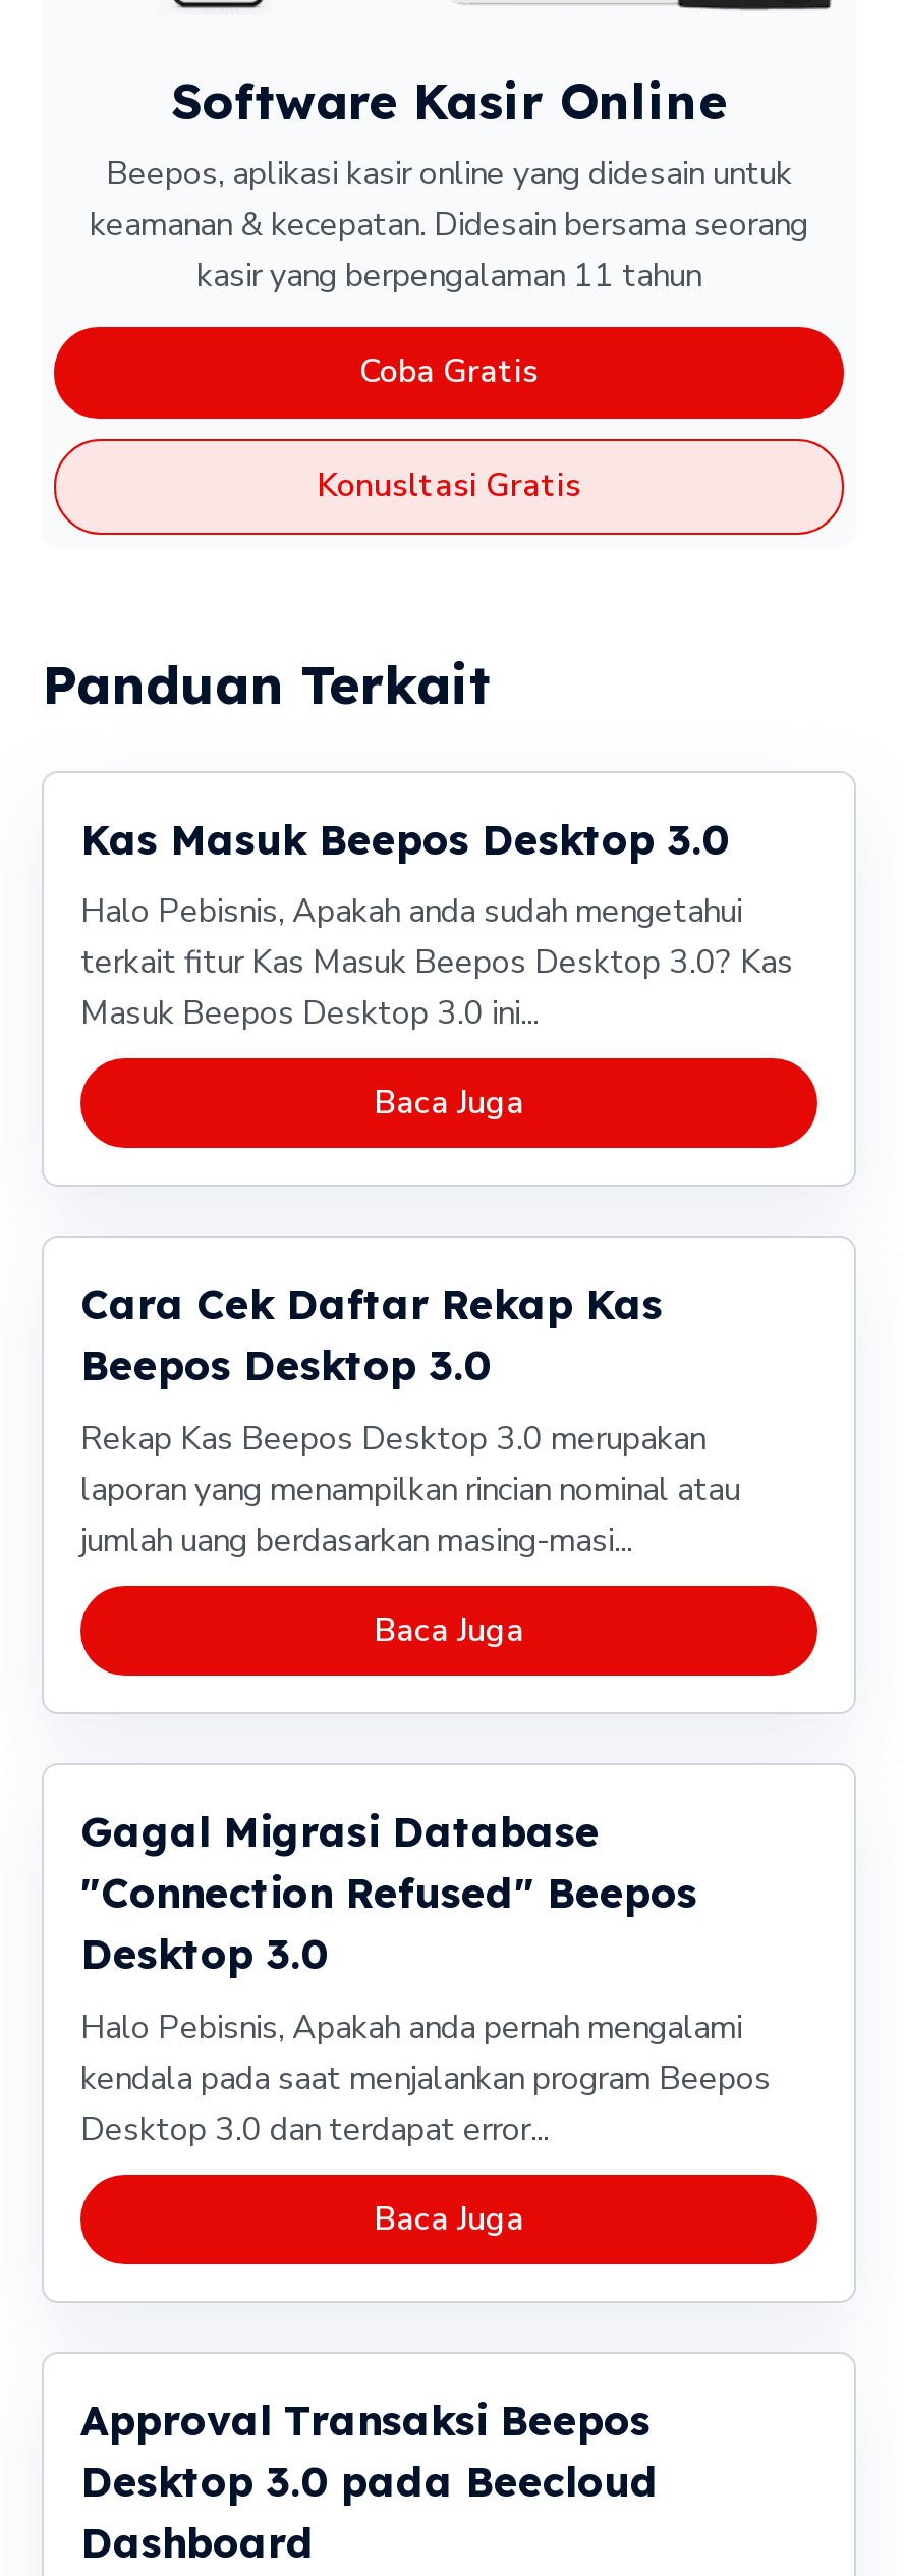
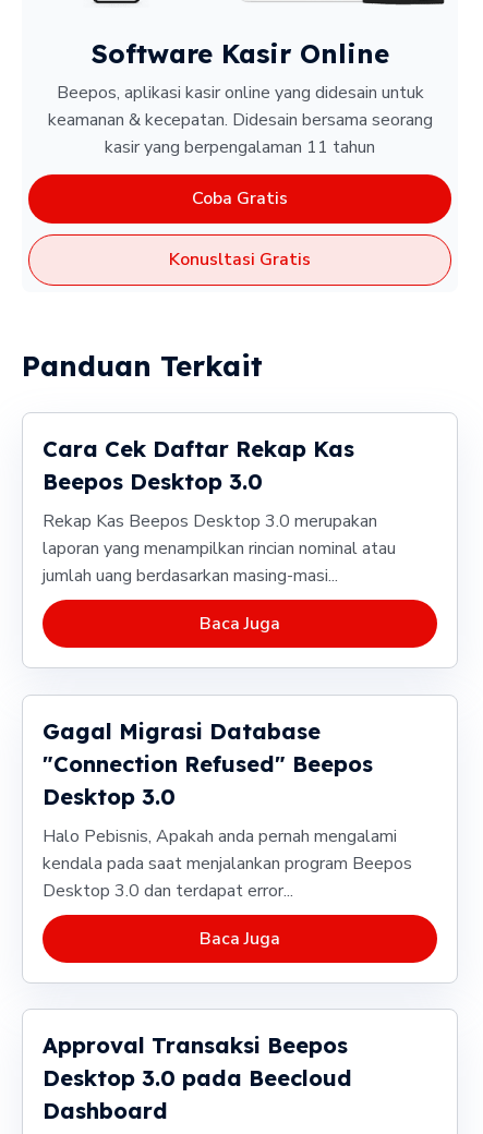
[80,813,793,1126] Kas Masuk Beepos Desktop 3.0 | Halo Pebisnis, Apakah anda sudah mengetahui | terkait fitur Kas Masuk Beepos Desktop 3.0? Kas | Masuk Beepos Desktop 3.0 ini... | Baca Juga -> none

